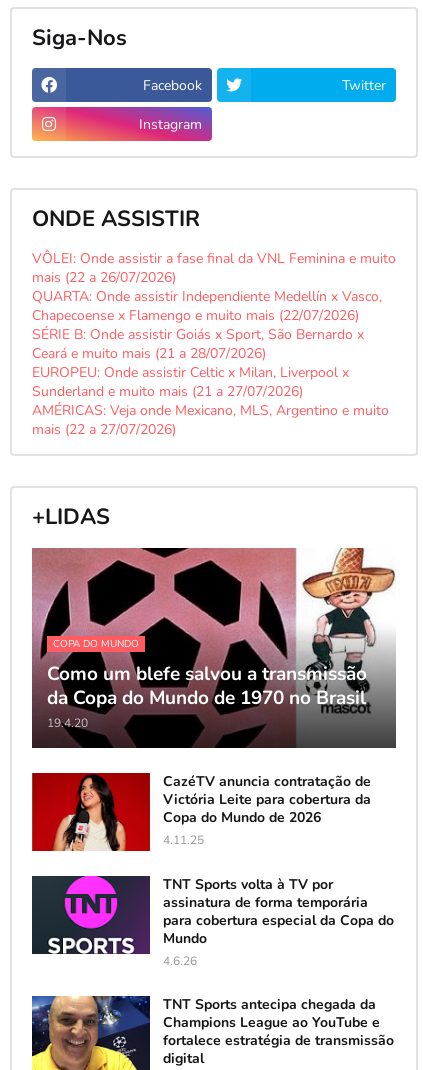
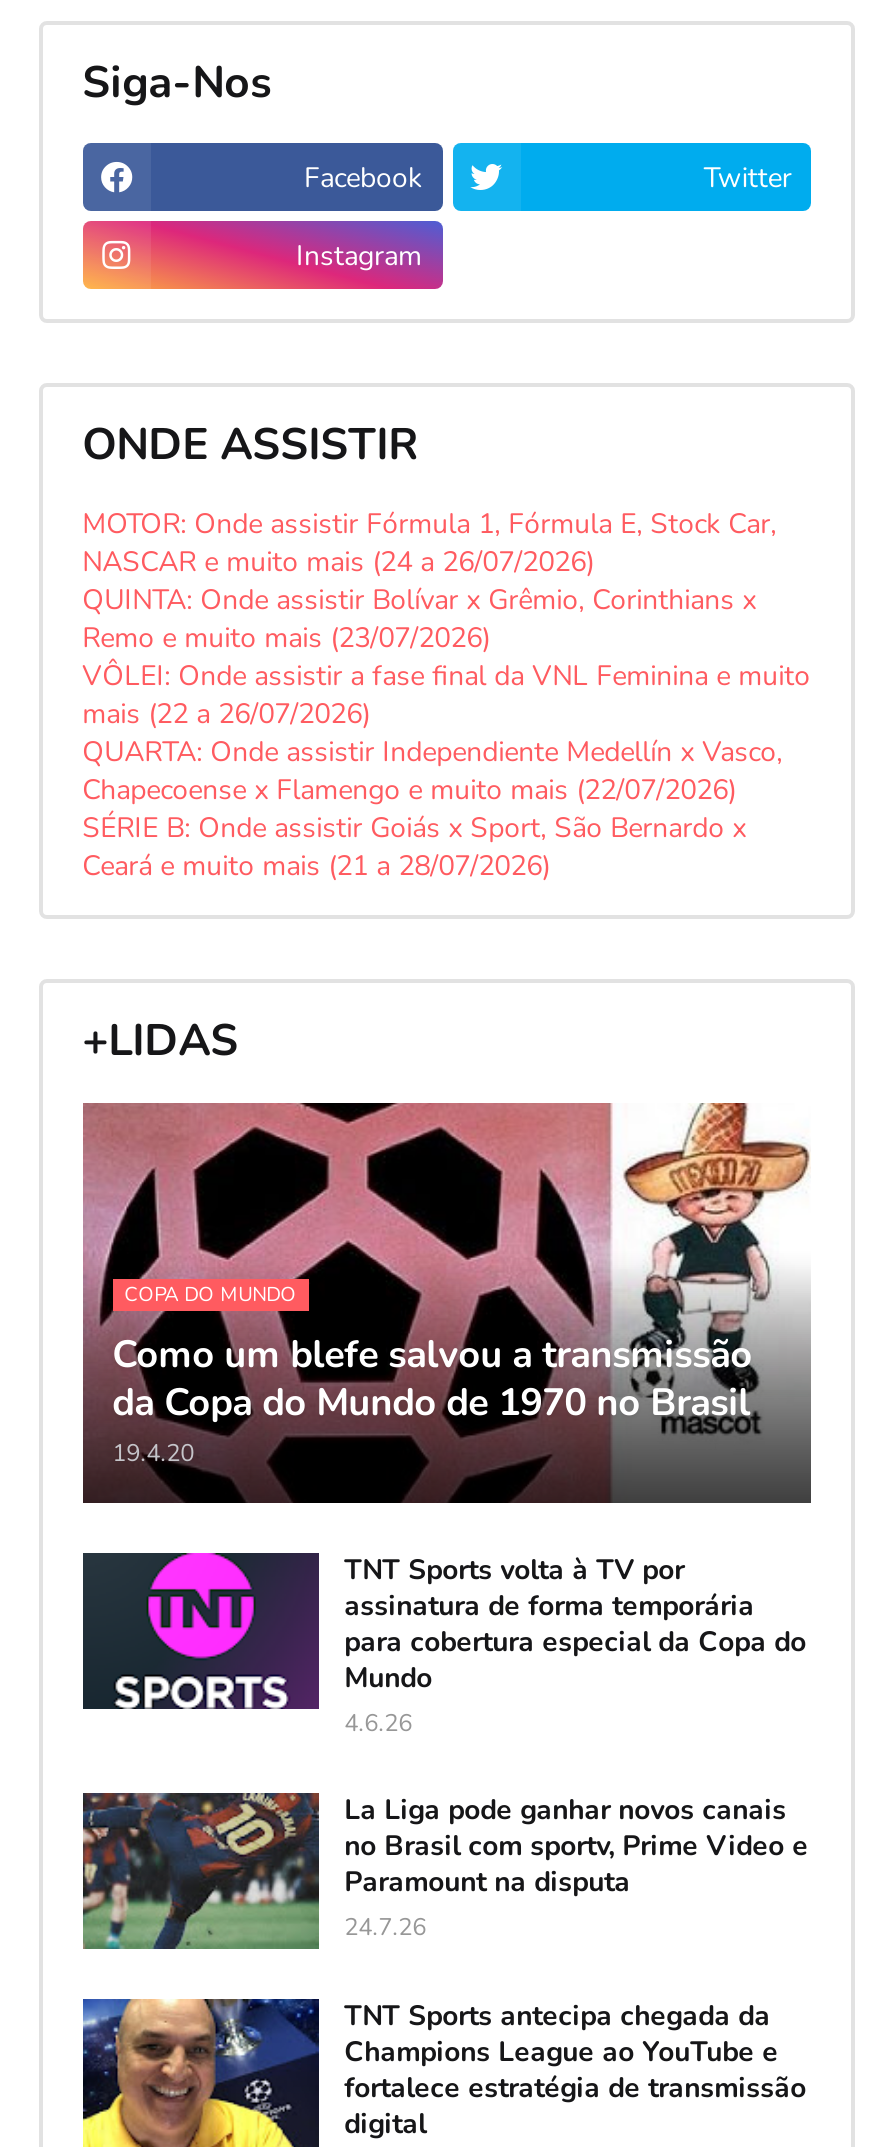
none -> [82,506,776,658] MOTOR: Onde assistir Fórmula 1, Fórmula E, Stock Car, | NASCAR e muito mais (24 a 26/07/2026) | QUINTA: Onde assistir Bolívar x Grêmio, Corinthians x | Remo e muito mais (23/07/2026)
moved [32,249,396,363] -> [82,658,810,886]: VÔLEI: Onde assistir a fase final da VNL Feminina e muito | mais (22 a 26/07/2026) | QUARTA: Onde assistir Independiente Medellín x Vasco, | Chapecoense x Flamengo e muito mais (22/07/2026) | SÉRIE B: Onde assistir Goiás x Sport, São Bernardo x | Ceará e muito mais (21 a 28/07/2026)
[32,363,389,439] EUROPEU: Onde assistir Celtic x Milan, Liverpool x | Sunderland e muito mais (21 a 27/07/2026) | AMÉRICAS: Veja onde Mexicano, MLS, Argentino e muito | mais (22 a 27/07/2026) -> none
[31,771,371,852] [image] | CazéTV anuncia contratação de | Victória Leite para cobertura da | Copa do Mundo de 2026 | 4.11.25 -> none
moved [48,874,394,968] -> [115,1550,806,1738]: [image] | TNT Sports volta à TV por | assinatura de forma temporária | para cobertura especial da Copa do | Mundo | 4.6.26
none -> [81,1790,808,1951] [image] | La Liga pode ganhar novos canais | no Brasil com sportv, Prime Video e | Paramount na disputa | 24.7.26

